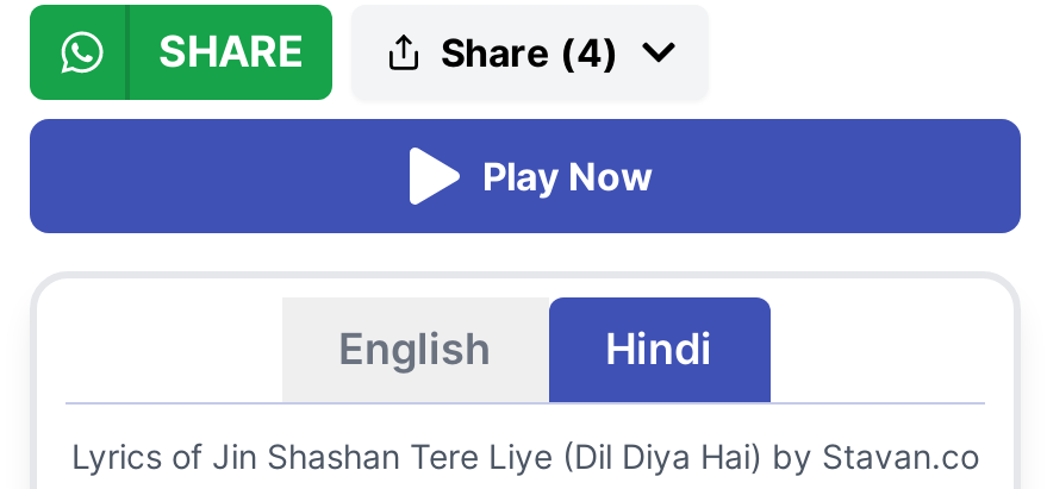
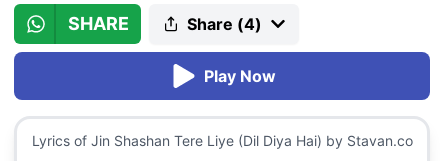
[338,324,712,374] English | Hindi -> none

